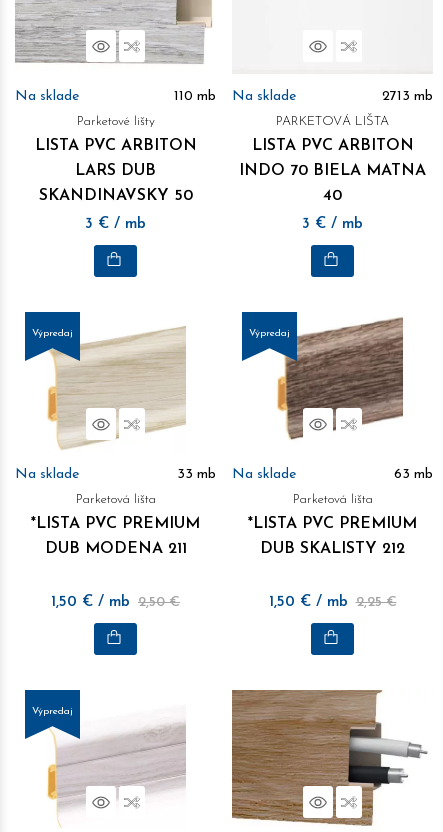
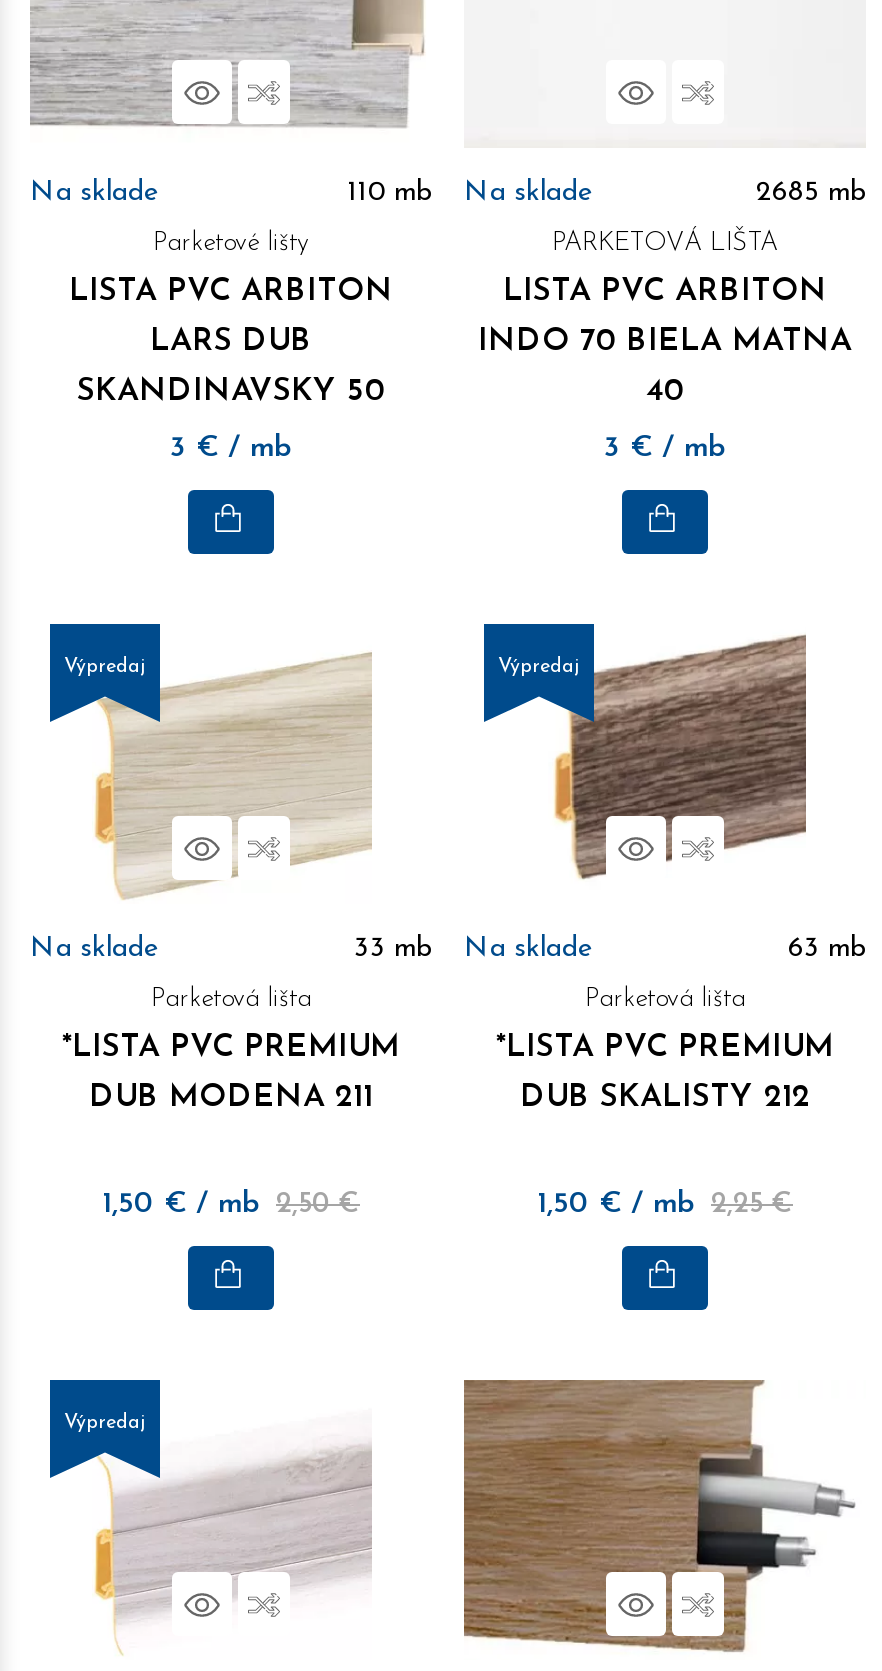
[382,89,433,104] 2713 mb -> [756,178,866,208] 2685 mb

